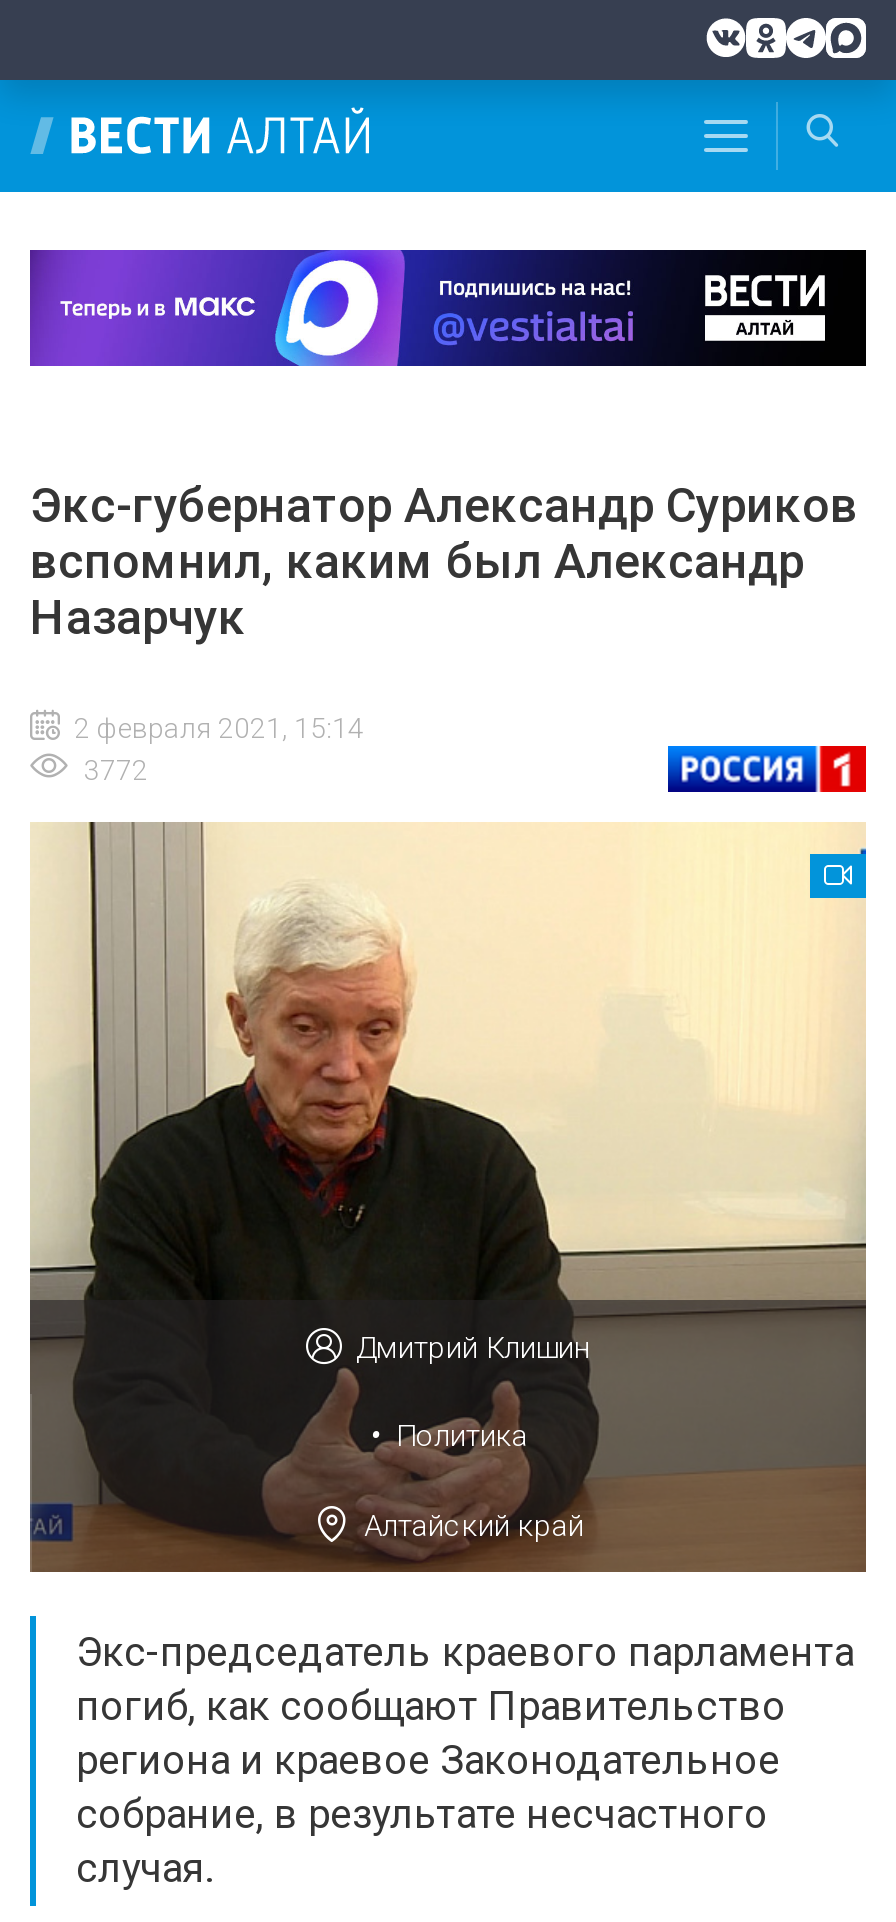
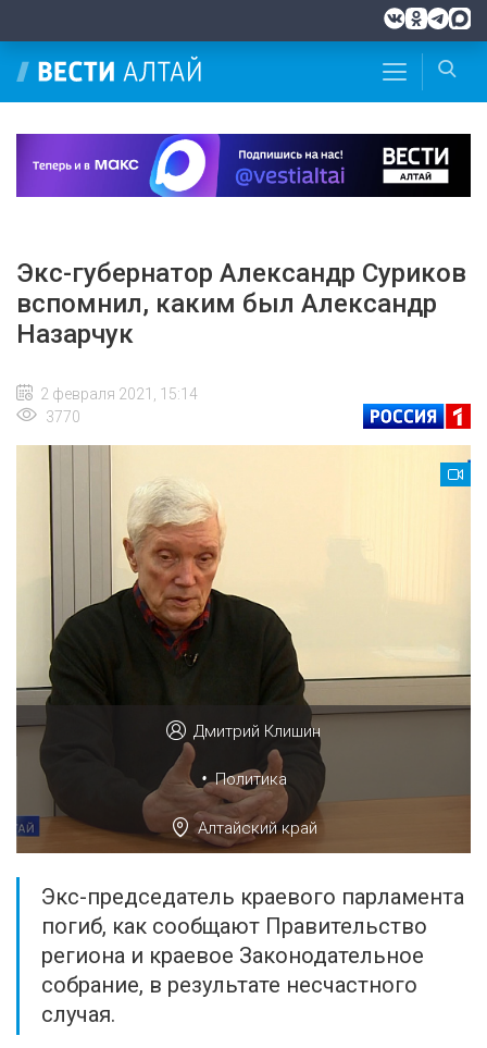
[78,754,148,786] 3772 -> [42,408,80,426] 3770

